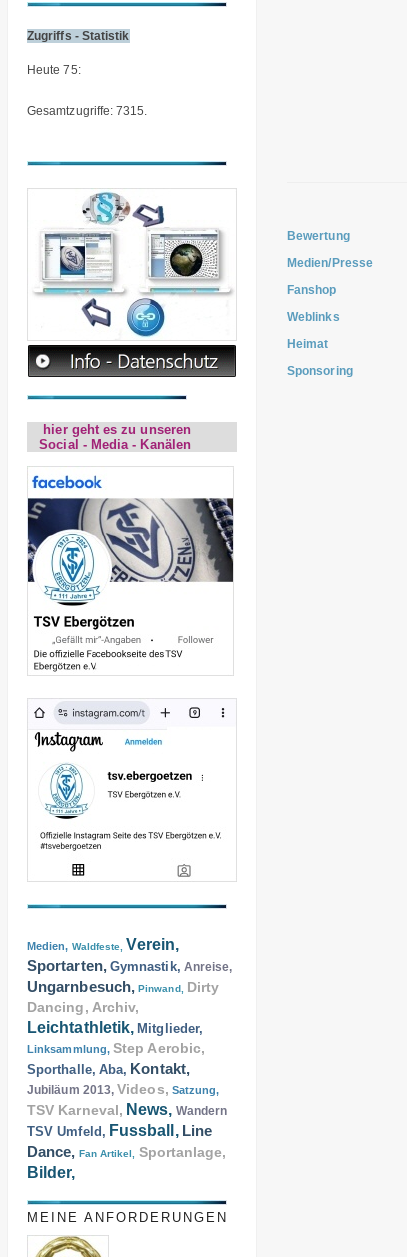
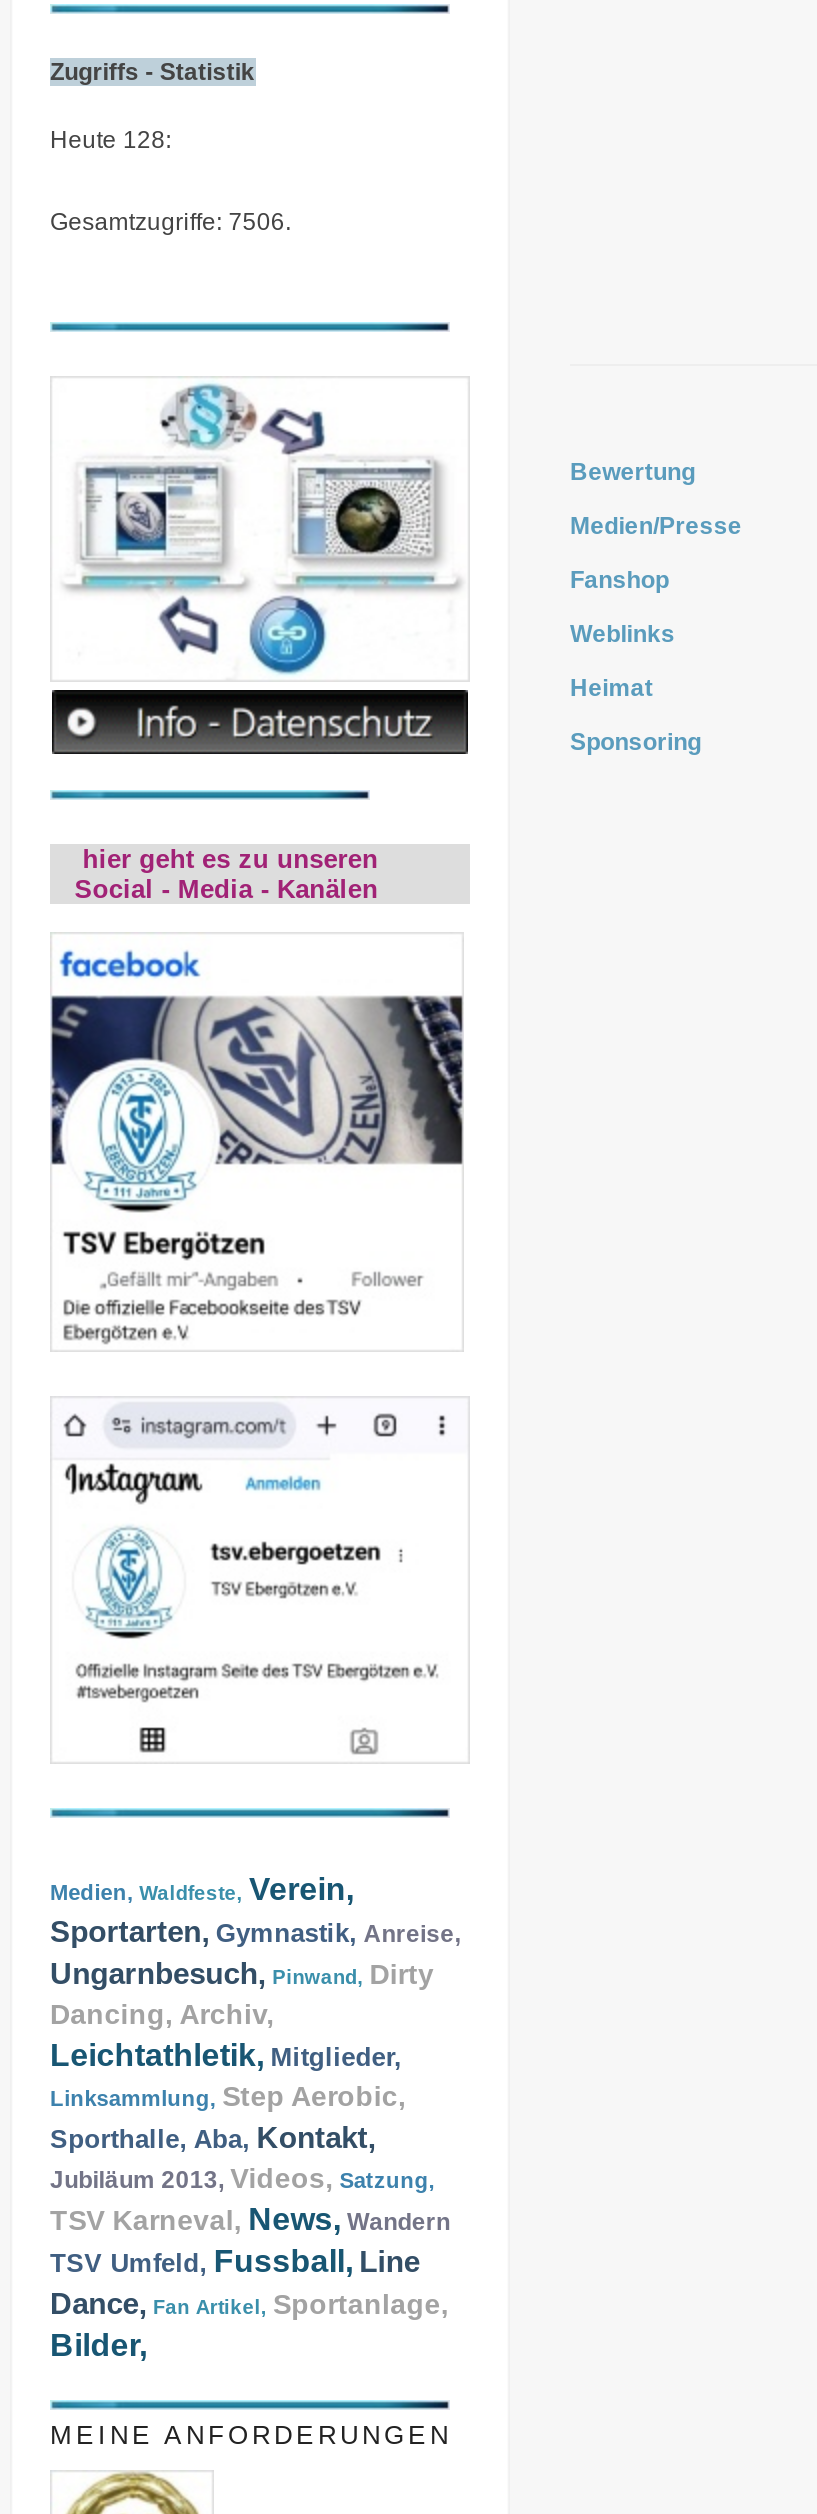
[27,63,81,77] Heute 75: -> [50,126,172,154] Heute 128:
[27,104,148,118] Gesamtzugriffe: 7315. -> [50,208,291,236] Gesamtzugriffe: 7506.

